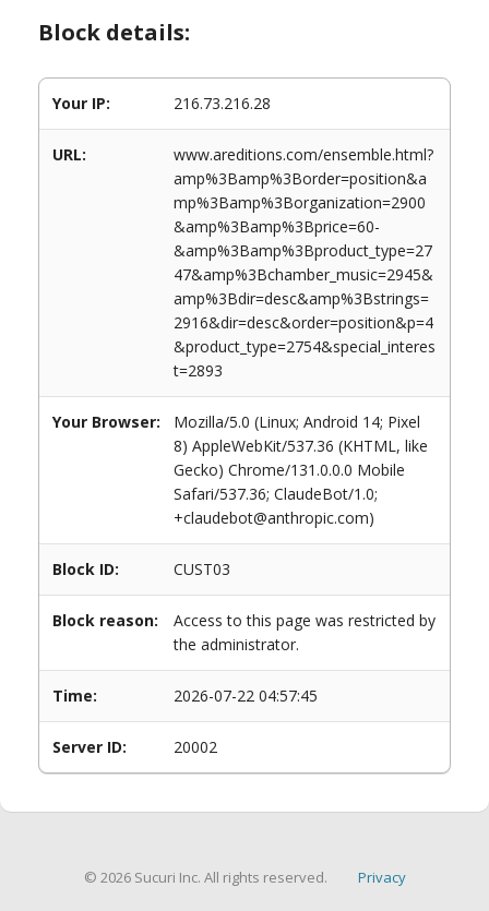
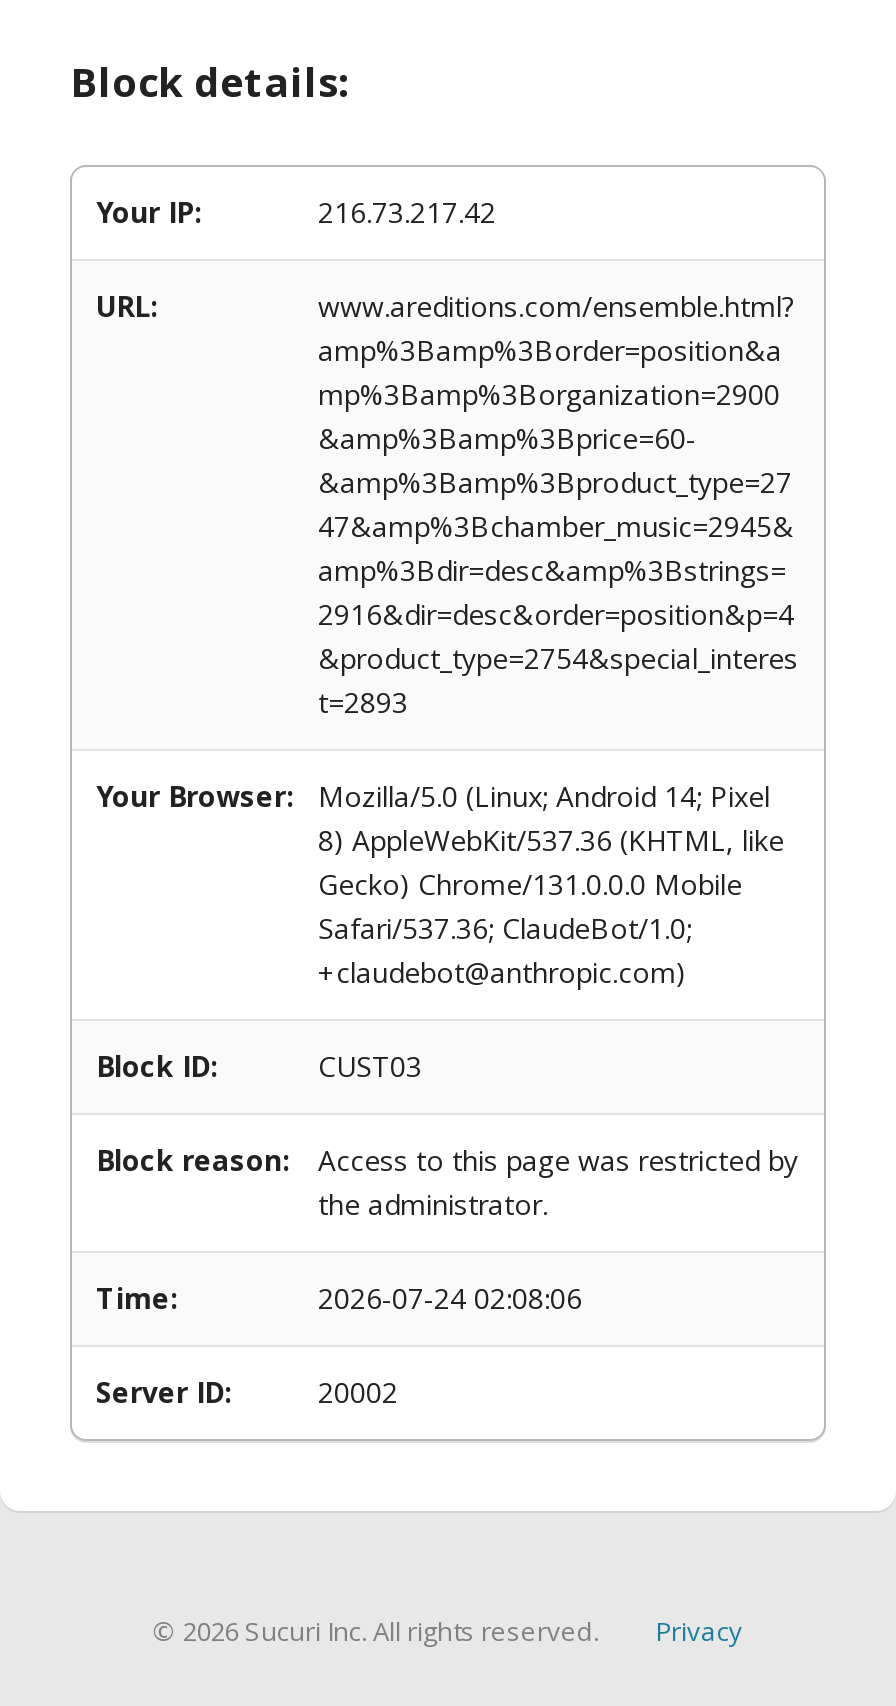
[174,93,271,113] 216.73.216.28 -> [318,193,496,231] 216.73.217.42
[174,685,318,706] 2026-07-22 04:57:45 -> [318,1279,582,1317] 2026-07-24 02:08:06

